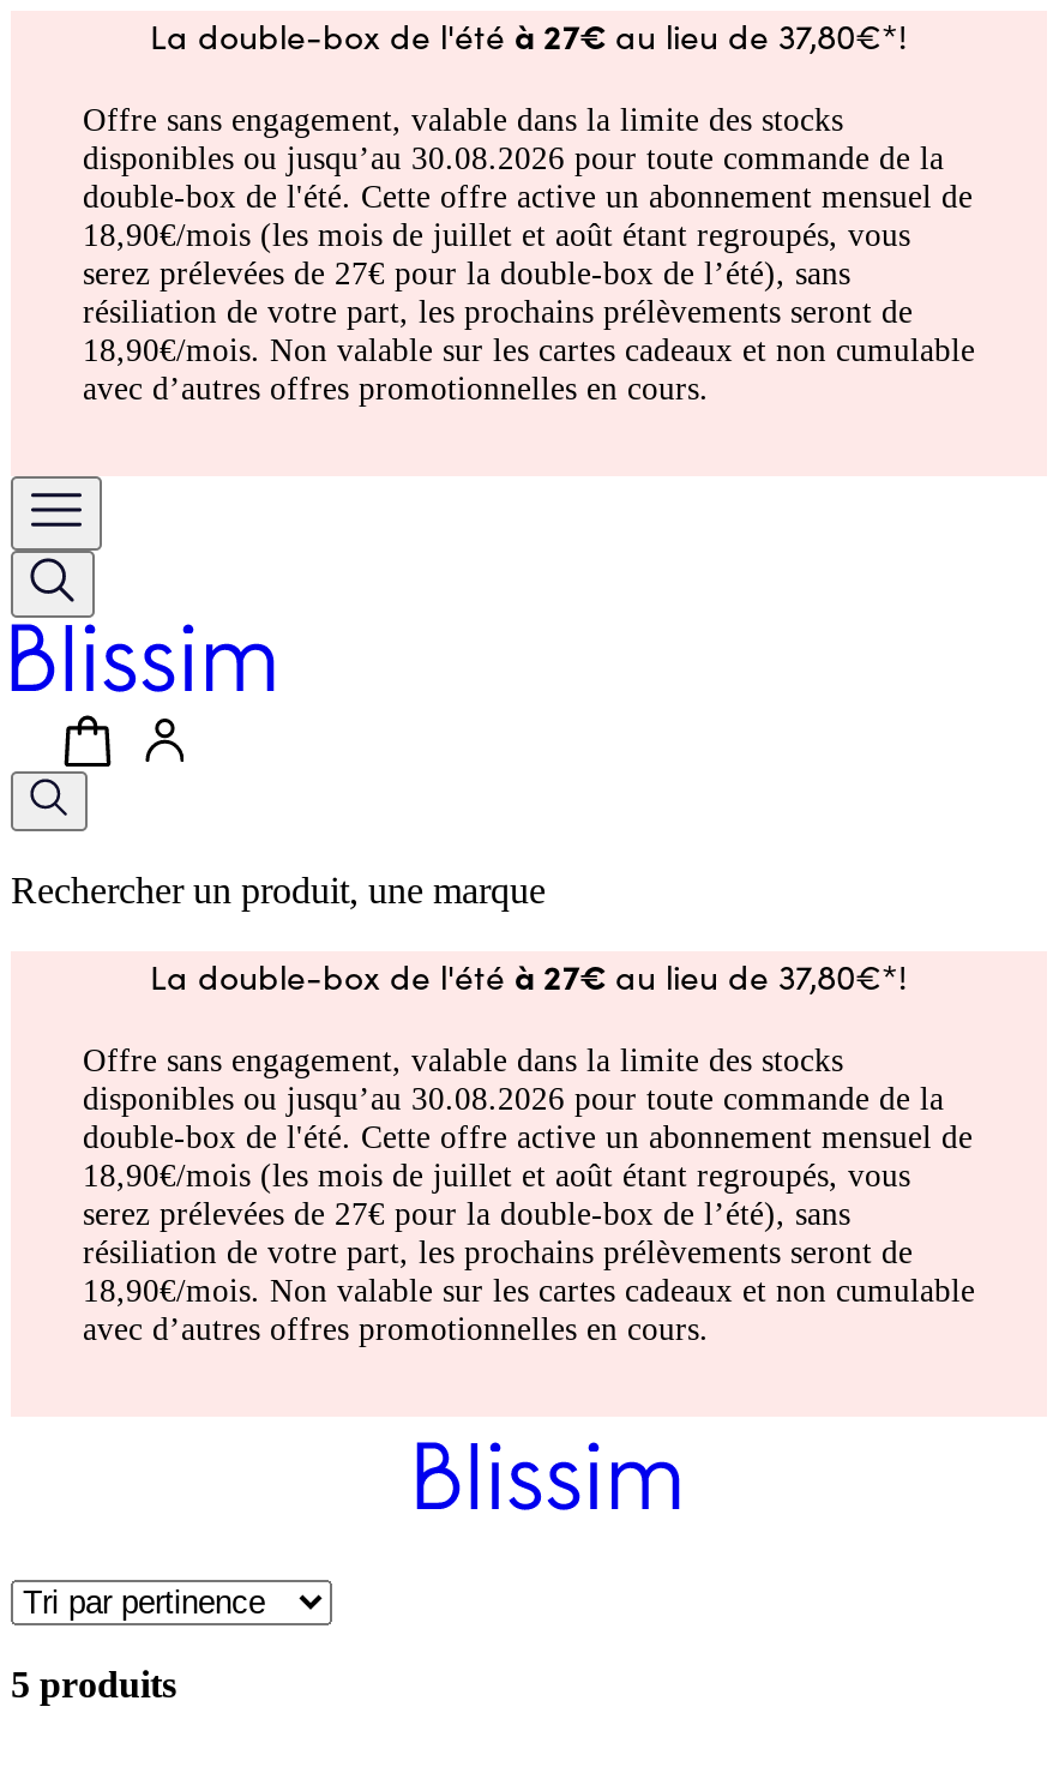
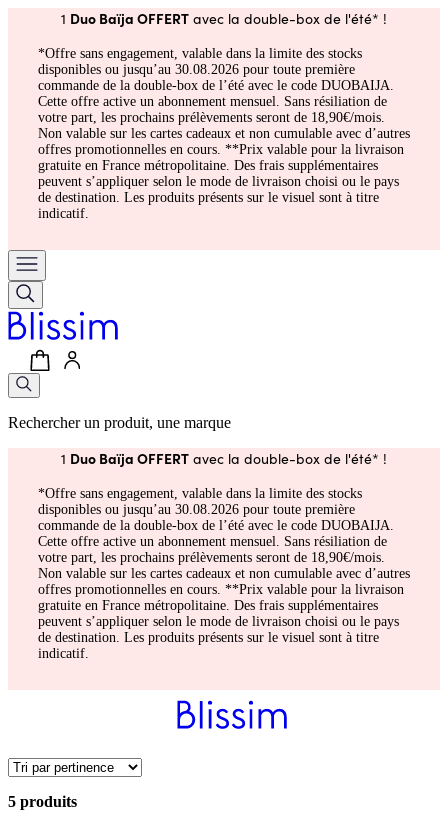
[150,11,908,59] La double-box de l'été à 27€au lieu de 37,80€*! -> [61,8,387,28] 1 Duo Baïja OFFERT avec la double-box de l'été* !
[83,101,975,406] Offre sans engagement, valable dans la limite des stocks | disponibles ou jusqu’au 30.08.2026 pour toute commande de la | double-box de l'été. Cette offre active un abonnement mensuel de | 18,90€/mois (les mois de juillet et août étant regroupés, vous | serez prélevées de 27€ pour la double-box de l’été), sans | résiliation de votre part, les prochains prélèvements seront de | 18,90€/mois. Non valable sur les cartes cadeaux et non cumulable | avec d’autres offres promotionnelles en cours. -> [38,46,410,221] *Offre sans engagement, valable dans la limite des stocks | disponibles ou jusqu’au 30.08.2026 pour toute première | commande de la double-box de l’été avec le code DUOBAIJA. | Cette offre active un abonnement mensuel. Sans résiliation de | votre part, les prochains prélèvements seront de 18,90€/mois. | Non valable sur les cartes cadeaux et non cumulable avec d’autres | offres promotionnelles en cours. **Prix valable pour la livraison | gratuite en France métropolitaine. Des frais supplémentaires | peuvent s’appliquer selon le mode de livraison choisi ou le pays | de destination. Les produits présents sur le visuel sont à titre | indicatif.
[150,952,908,1000] La double-box de l'été à 27€au lieu de 37,80€*! -> [61,448,387,468] 1 Duo Baïja OFFERT avec la double-box de l'été* !
[83,1042,975,1347] Offre sans engagement, valable dans la limite des stocks | disponibles ou jusqu’au 30.08.2026 pour toute commande de la | double-box de l'été. Cette offre active un abonnement mensuel de | 18,90€/mois (les mois de juillet et août étant regroupés, vous | serez prélevées de 27€ pour la double-box de l’été), sans | résiliation de votre part, les prochains prélèvements seront de | 18,90€/mois. Non valable sur les cartes cadeaux et non cumulable | avec d’autres offres promotionnelles en cours. -> [38,486,410,661] *Offre sans engagement, valable dans la limite des stocks | disponibles ou jusqu’au 30.08.2026 pour toute première | commande de la double-box de l’été avec le code DUOBAIJA. | Cette offre active un abonnement mensuel. Sans résiliation de | votre part, les prochains prélèvements seront de 18,90€/mois. | Non valable sur les cartes cadeaux et non cumulable avec d’autres | offres promotionnelles en cours. **Prix valable pour la livraison | gratuite en France métropolitaine. Des frais supplémentaires | peuvent s’appliquer selon le mode de livraison choisi ou le pays | de destination. Les produits présents sur le visuel sont à titre | indicatif.

